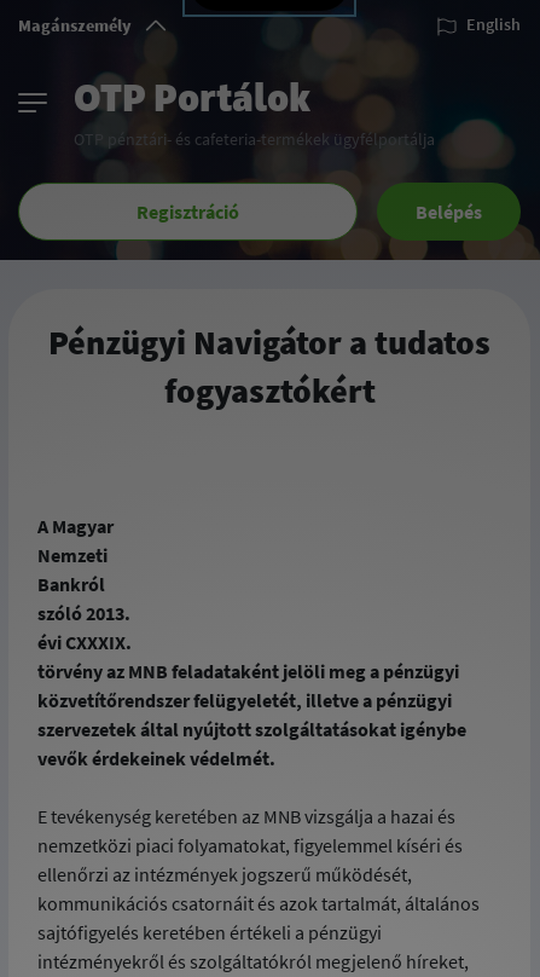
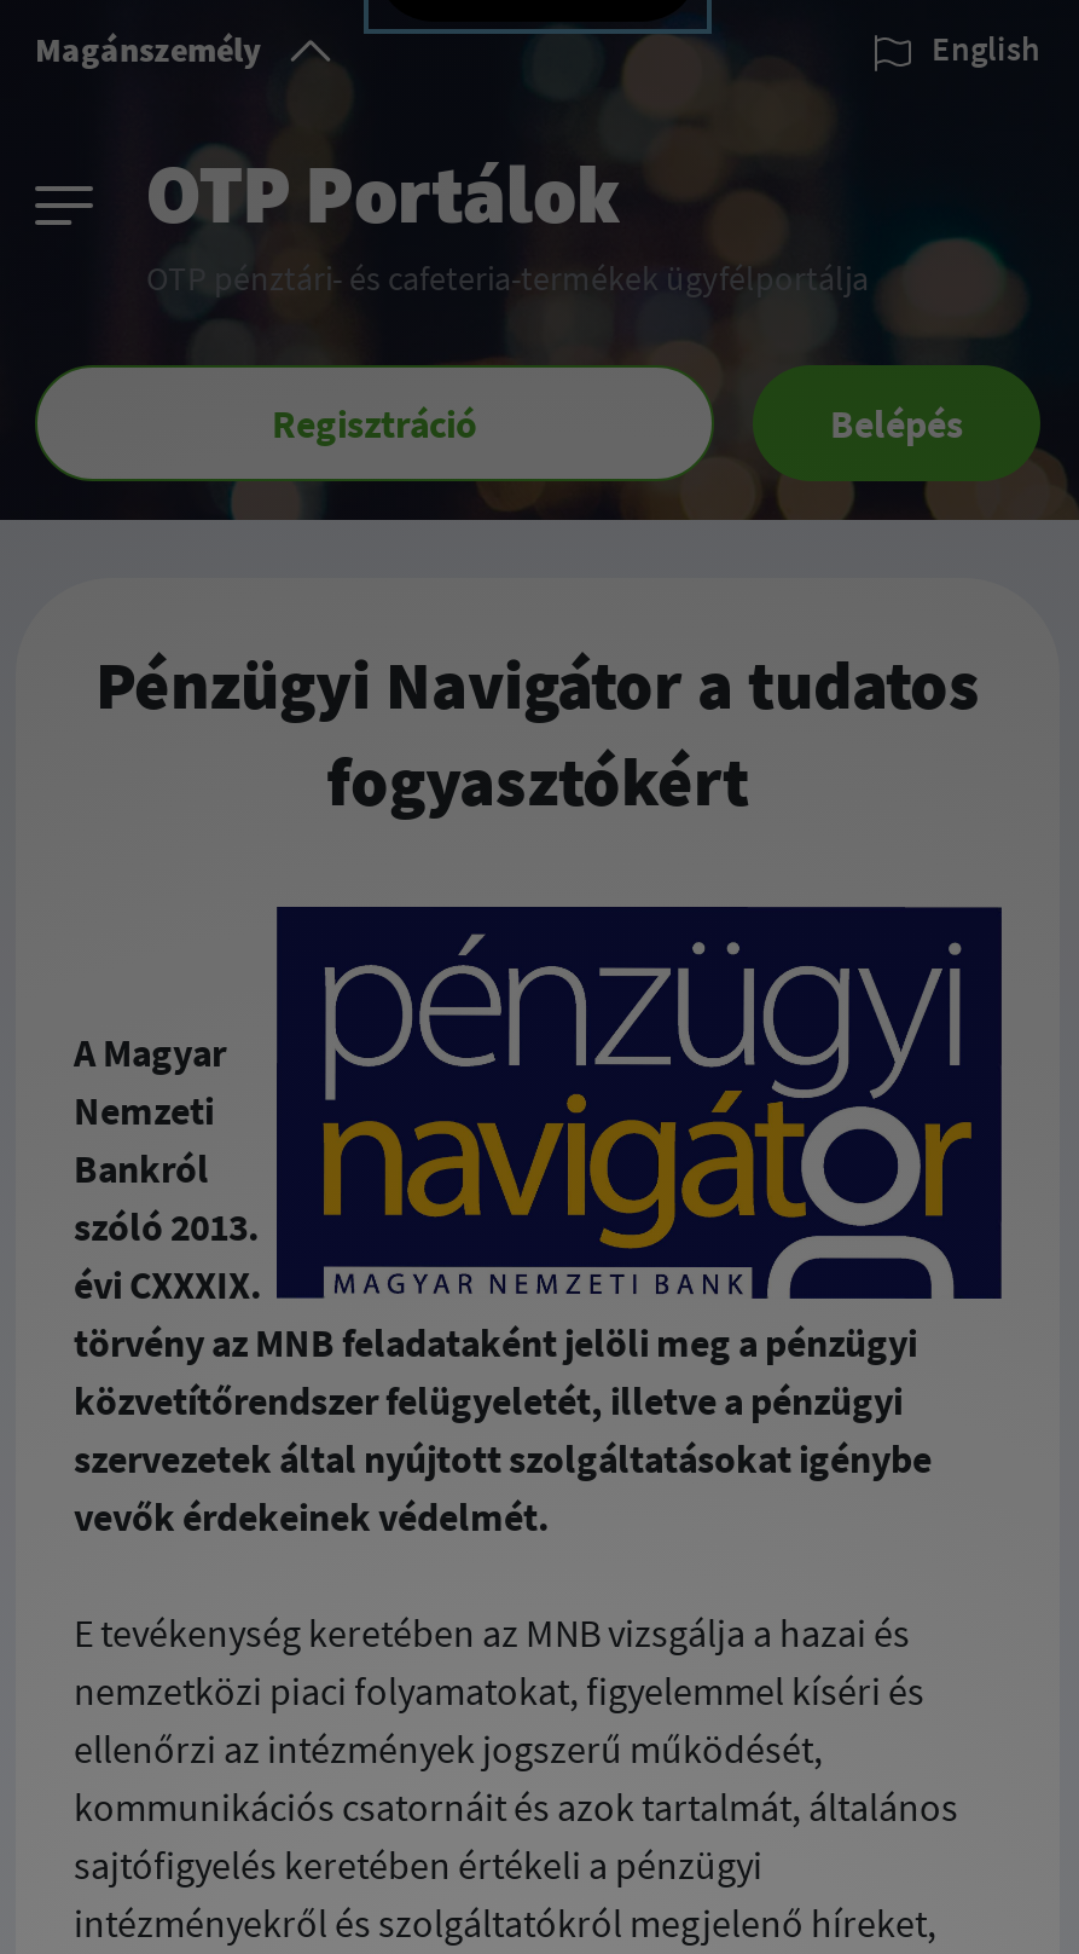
none -> [274,904,1004,1301] [image]

